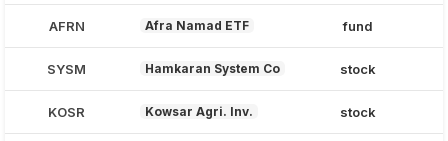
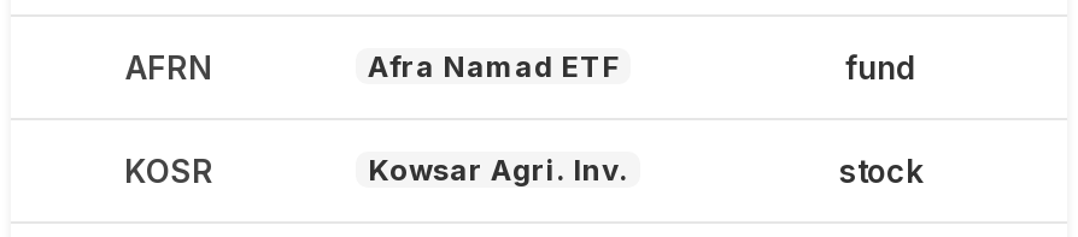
[47,61,376,77] SYSM | Hamkaran System Co | stock -> none

